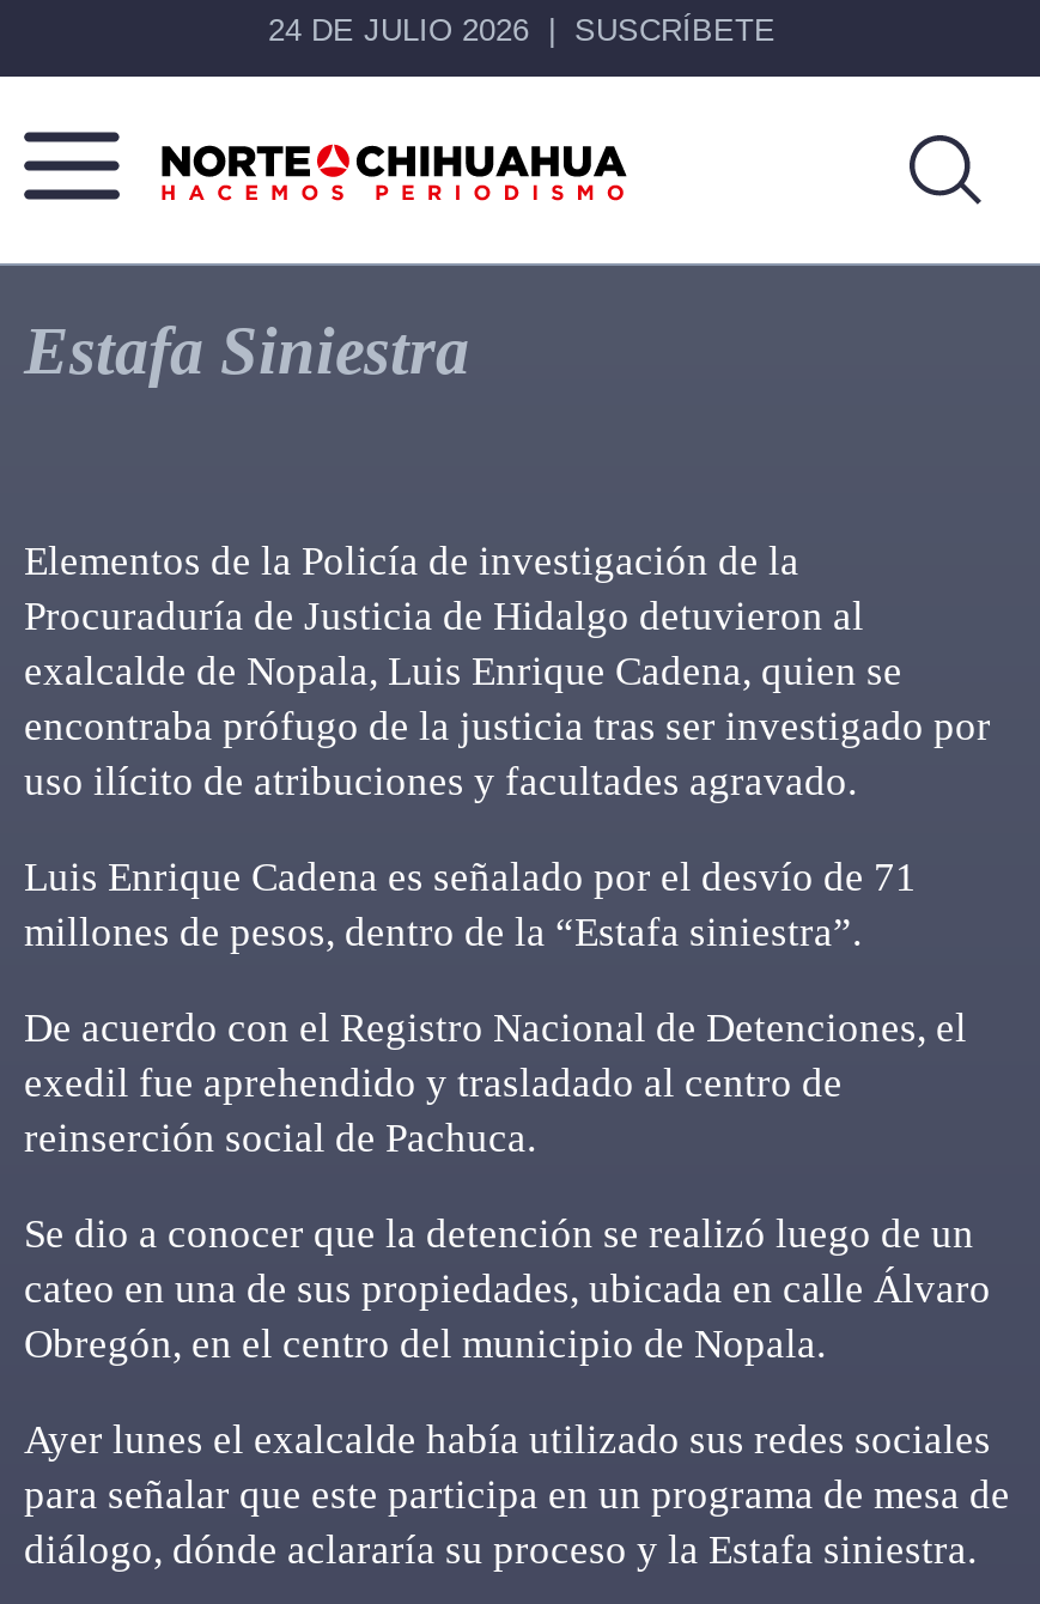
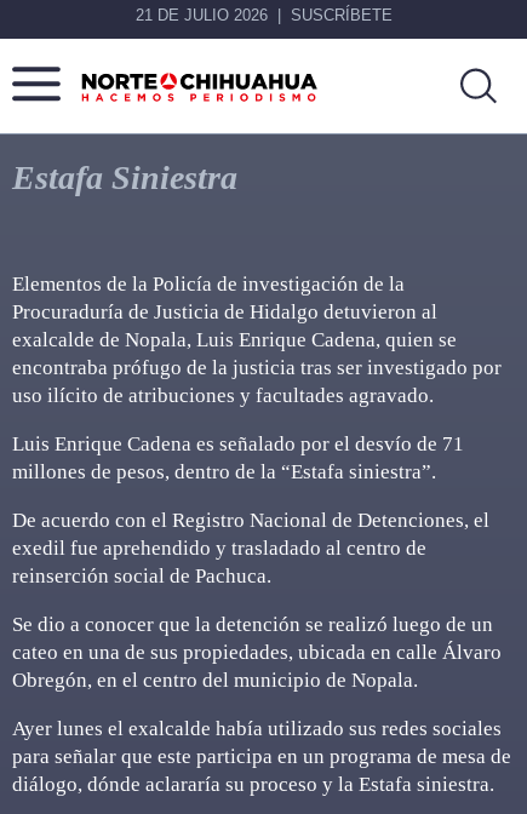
[268,12,776,48] 24 DE JULIO 2026 SUSCRÍBETE -> [136,6,393,24] 21 DE JULIO 2026 SUSCRÍBETE

